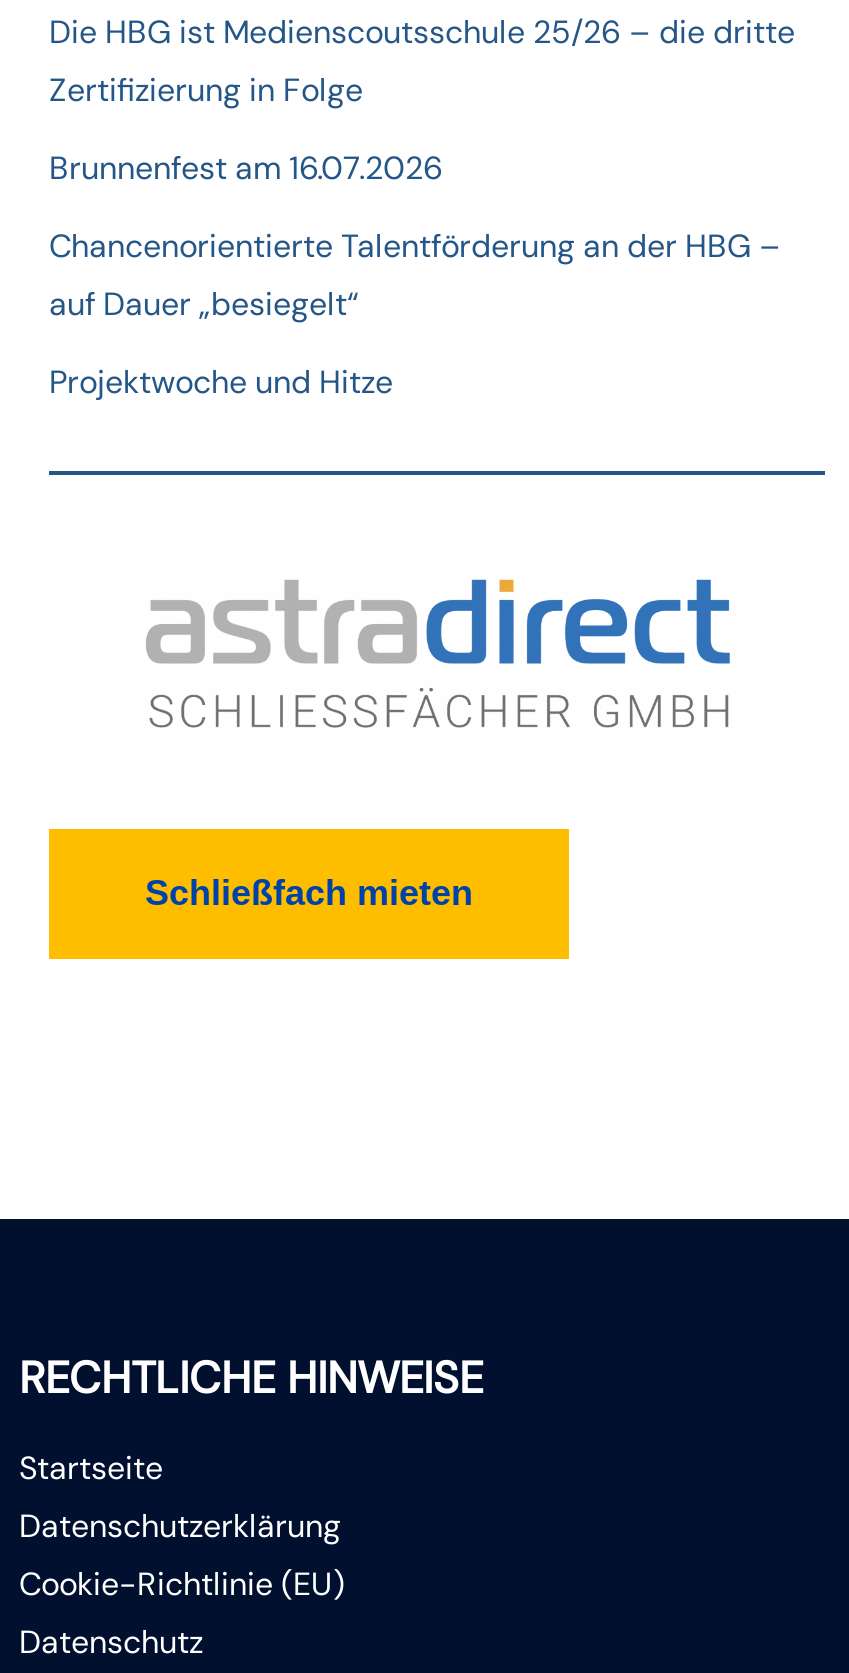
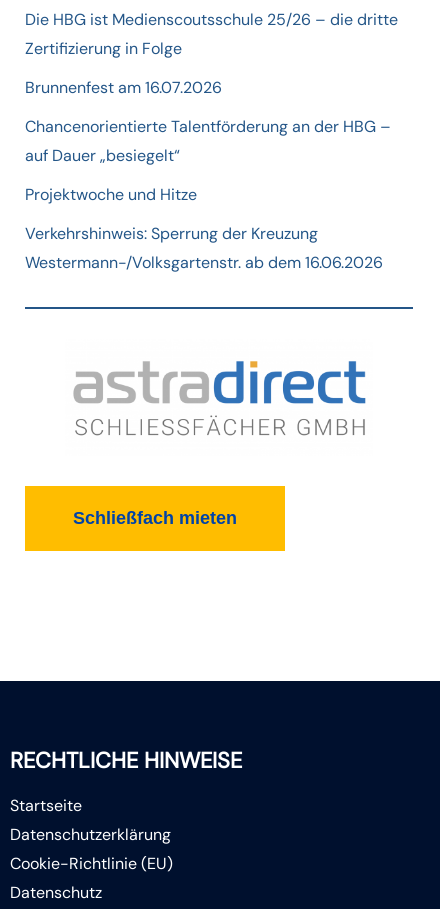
none -> [25,223,383,273] Verkehrshinweis: Sperrung der Kreuzung | Westermann-/Volksgartenstr. ab dem 16.06.2026

